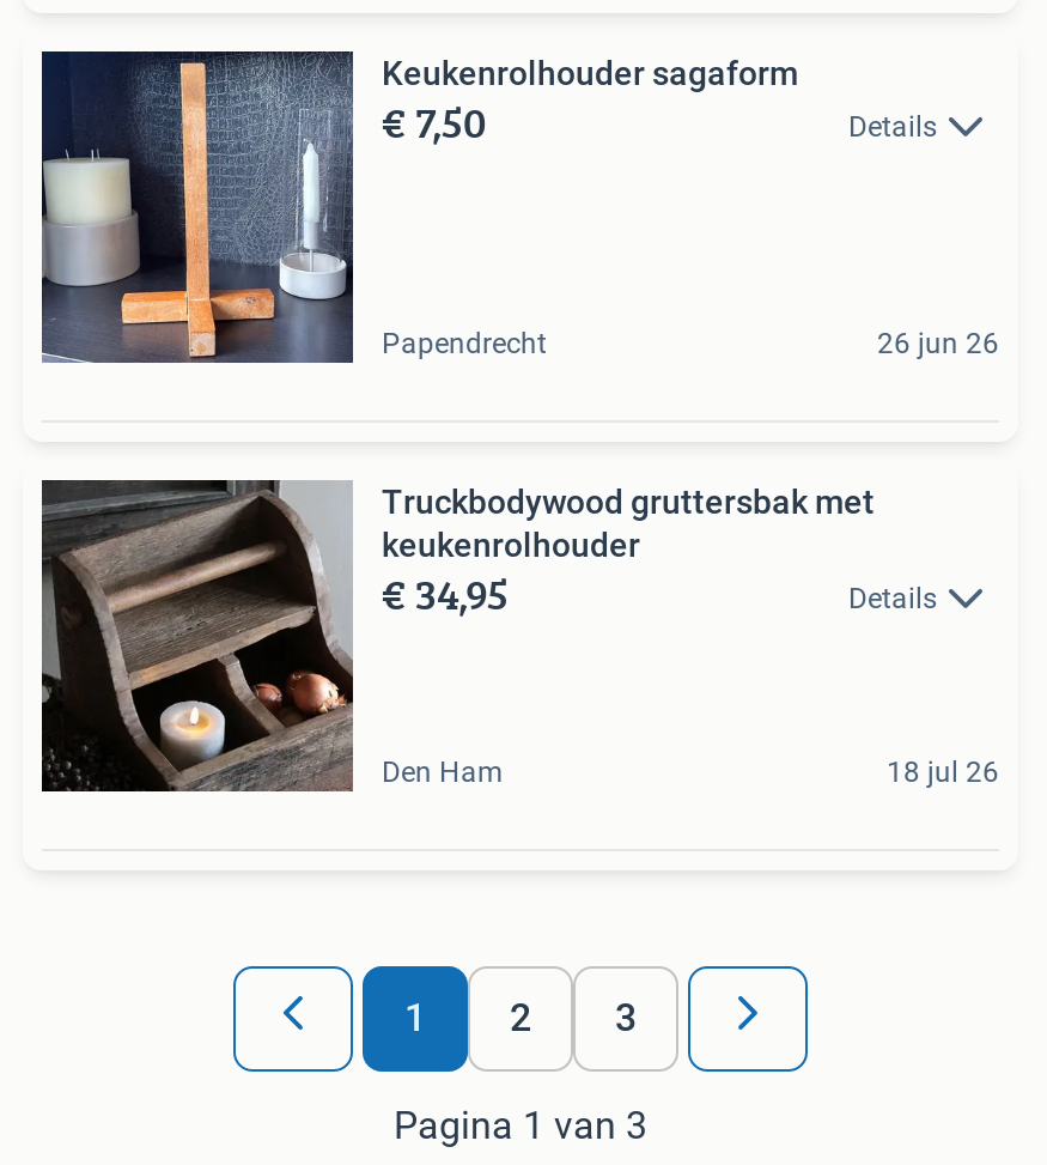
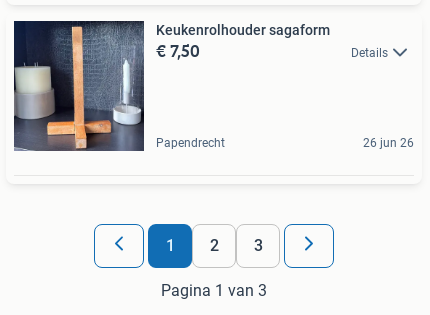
[39,479,937,793] [image] | Truckbodywood gruttersbak met | keukenrolhouder | € 34,95 | Details -> none
[382,754,999,788] Den Ham | 18 jul 26 -> none

